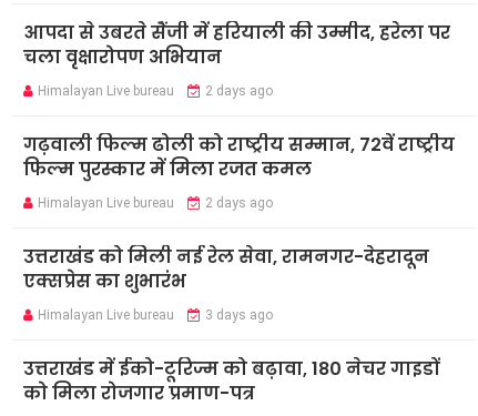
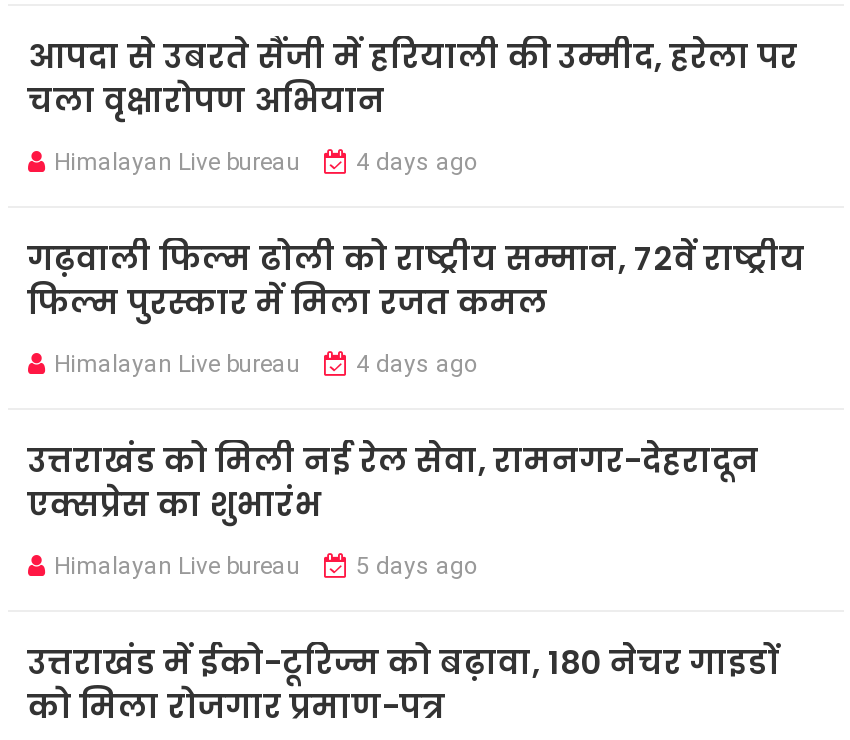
[38,83,273,98] Himalayan Live bureau 2 days ago -> [54,147,478,175] Himalayan Live bureau 4 days ago
[38,195,273,210] Himalayan Live bureau 2 days ago -> [54,349,478,377] Himalayan Live bureau 4 days ago
[38,307,273,322] Himalayan Live bureau 3 days ago -> [54,551,478,579] Himalayan Live bureau 5 days ago

